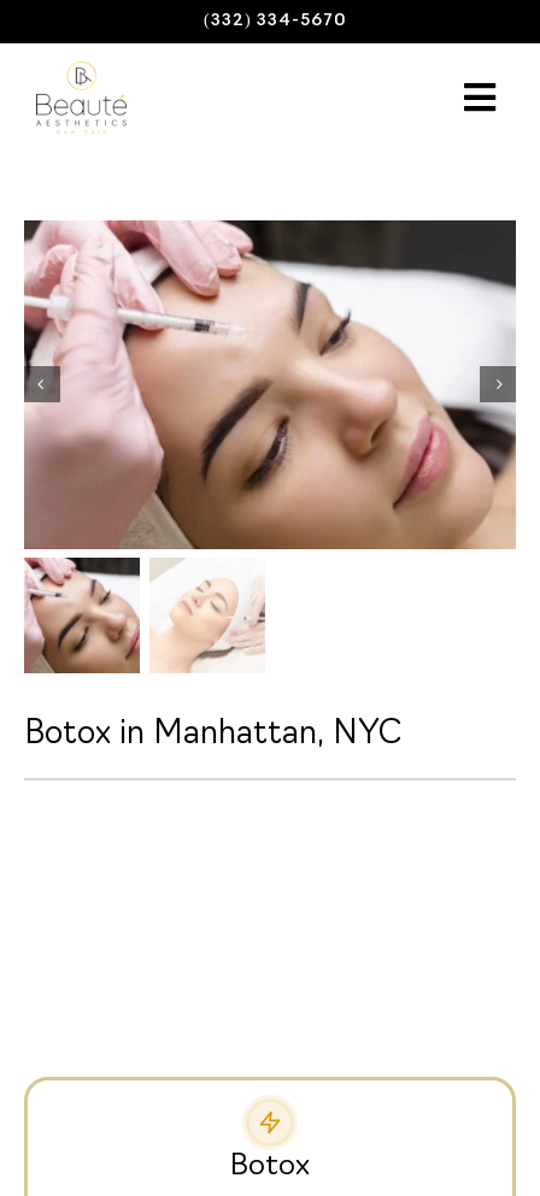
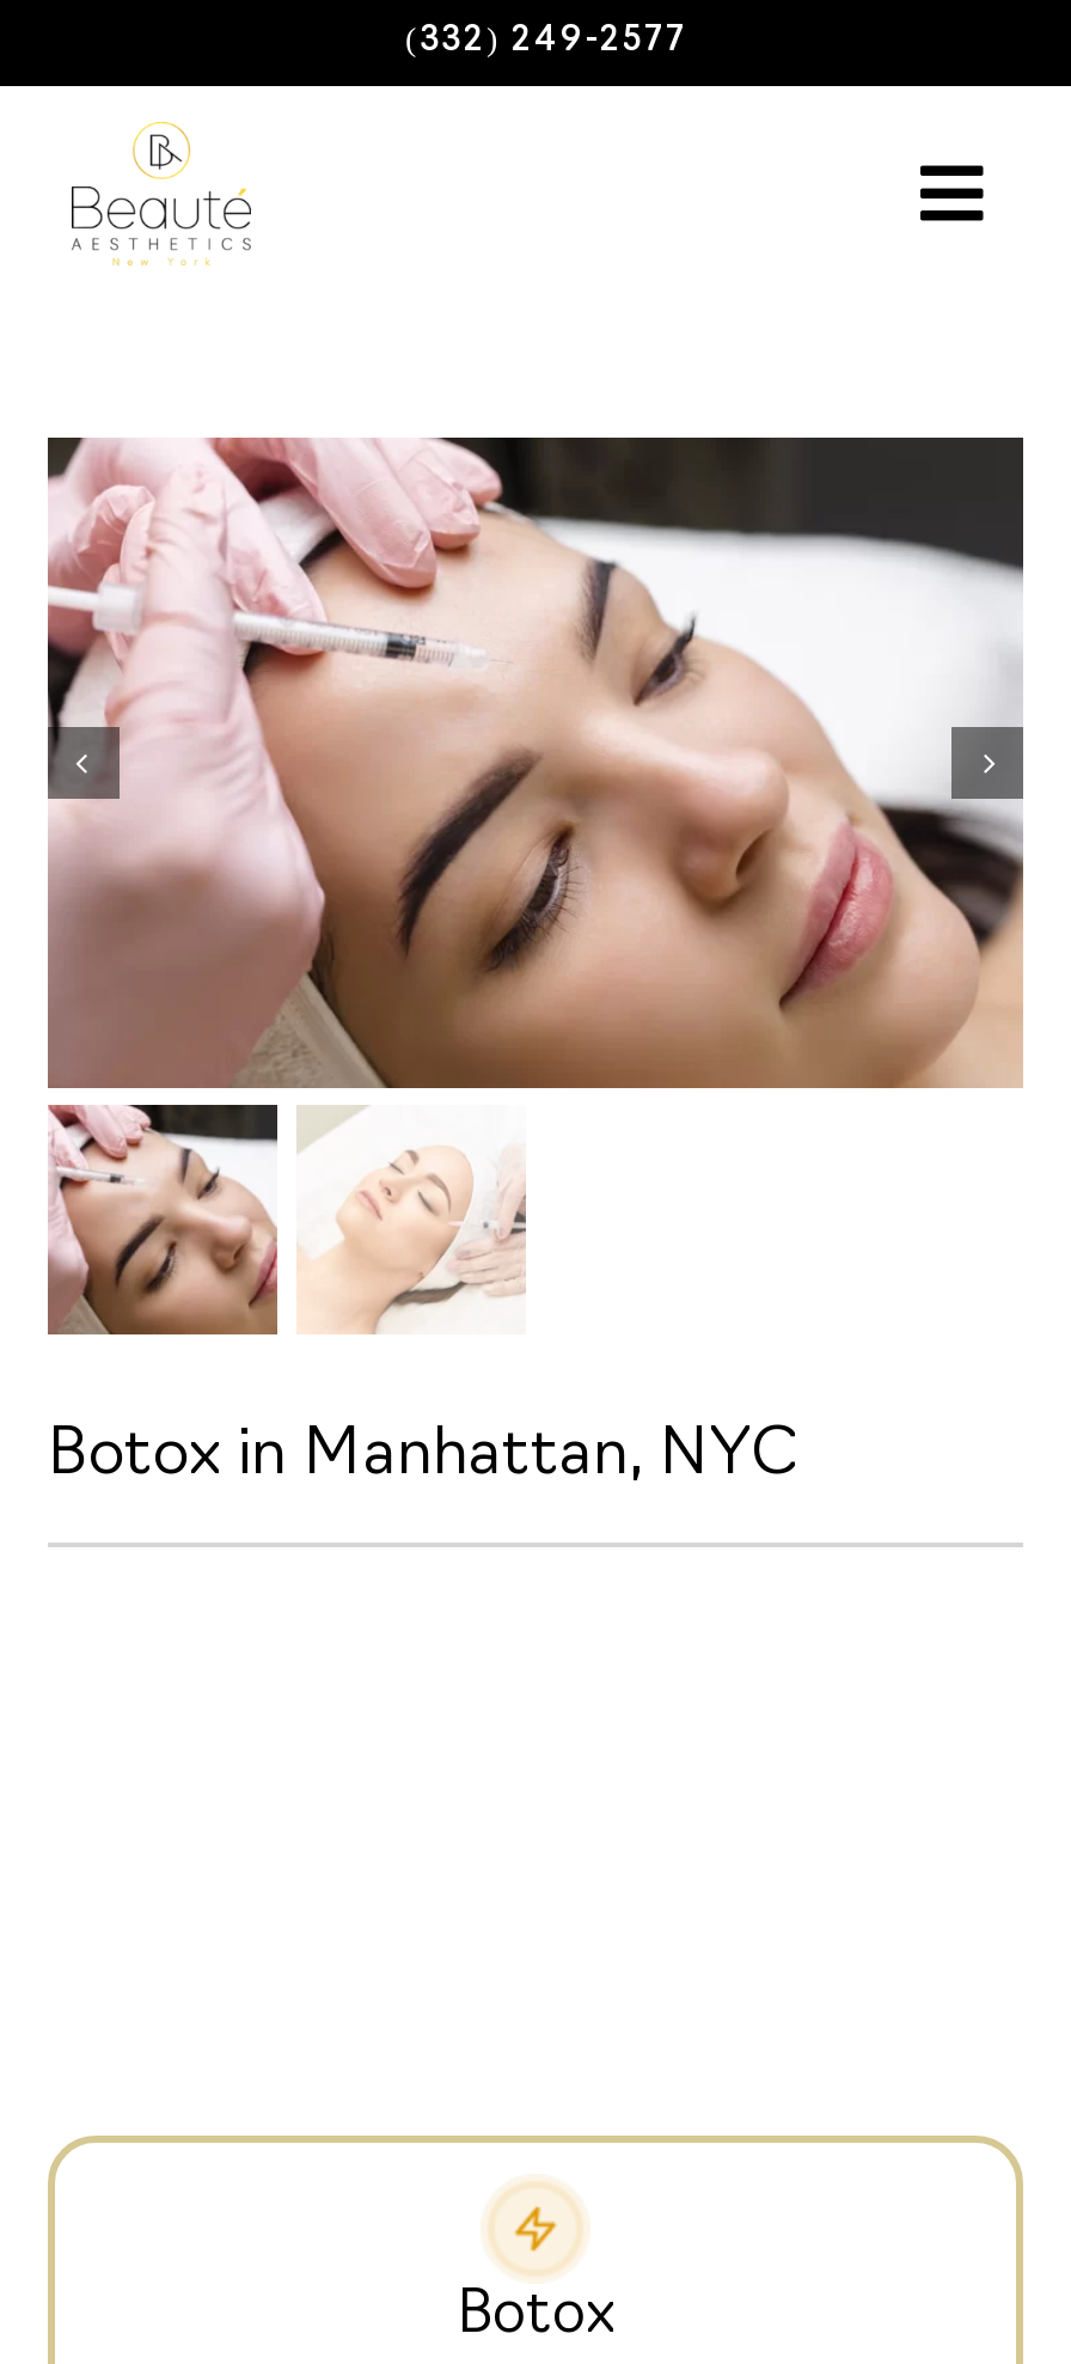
[204,12,347,30] (332) 334-5670 -> [405,24,687,60] (332) 249-2577

